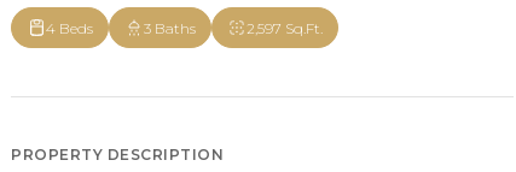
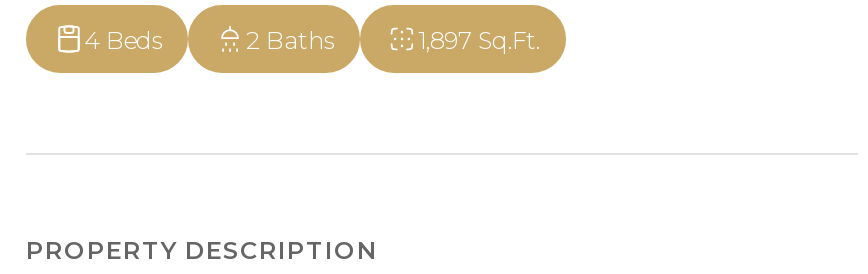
[144,19,196,37] 3 Baths -> [246,24,334,54] 2 Baths
[247,19,323,37] 2,597 Sq.Ft. -> [418,24,540,54] 1,897 Sq.Ft.

